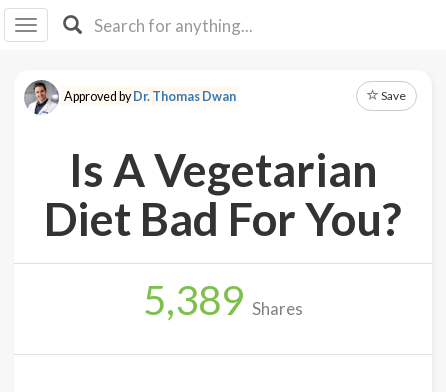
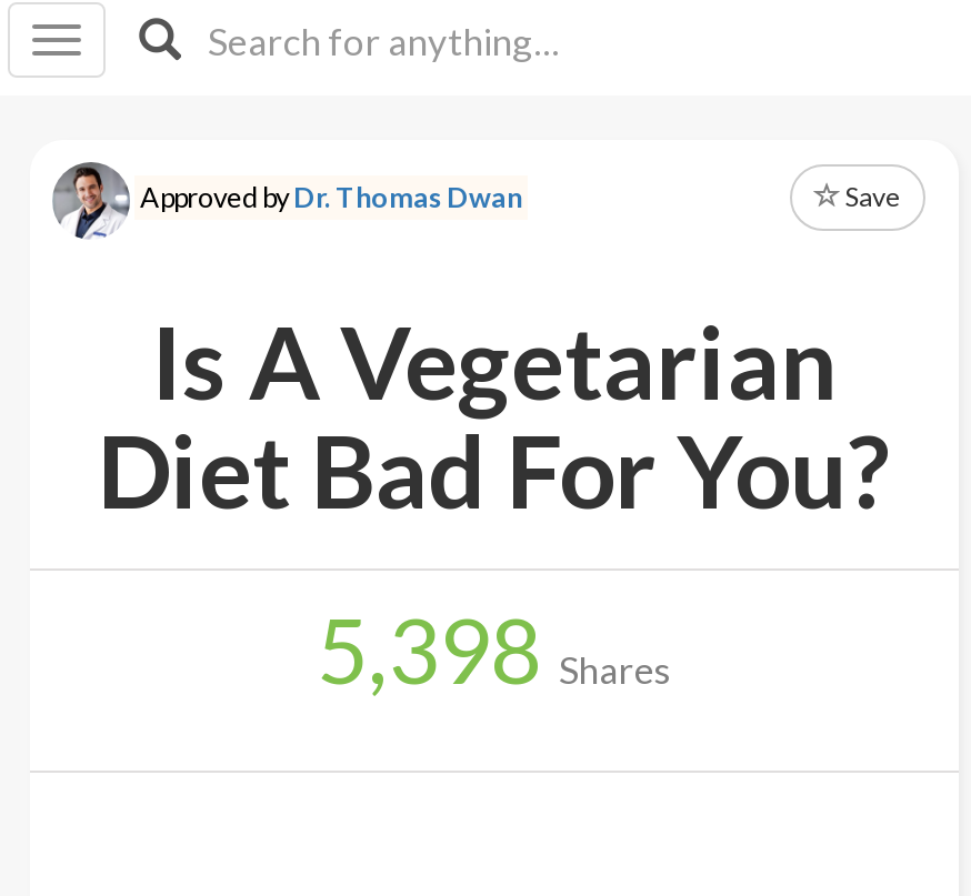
[143,275,303,324] 5,389 Shares -> [317,595,672,704] 5,398 Shares

